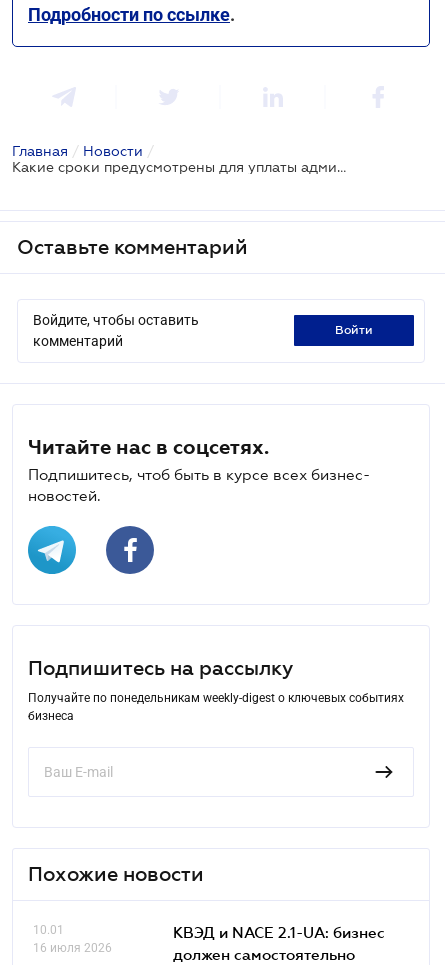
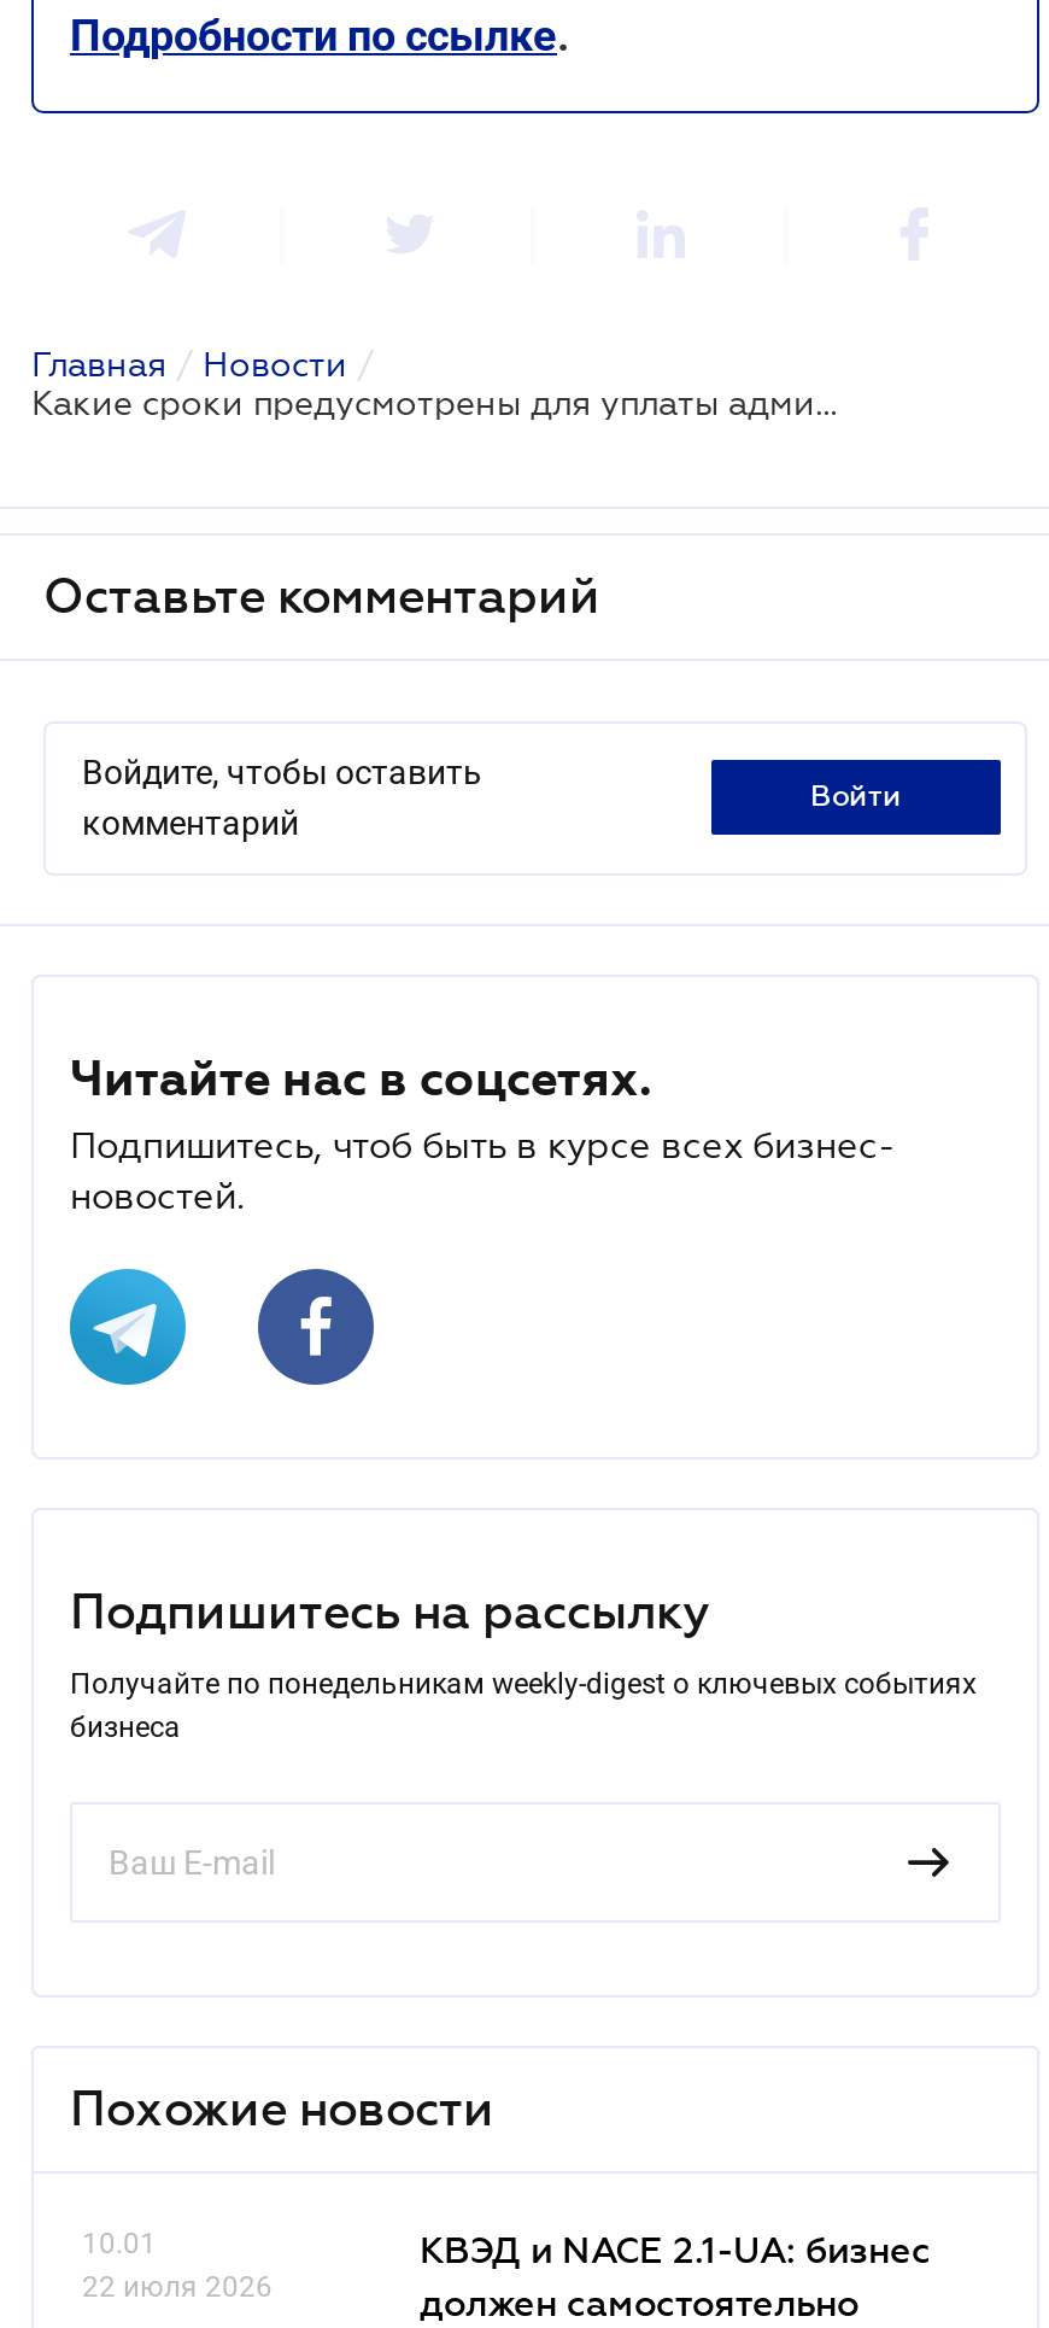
[33,941,112,955] 16 июля 2026 -> [82,2269,272,2303] 22 июля 2026

